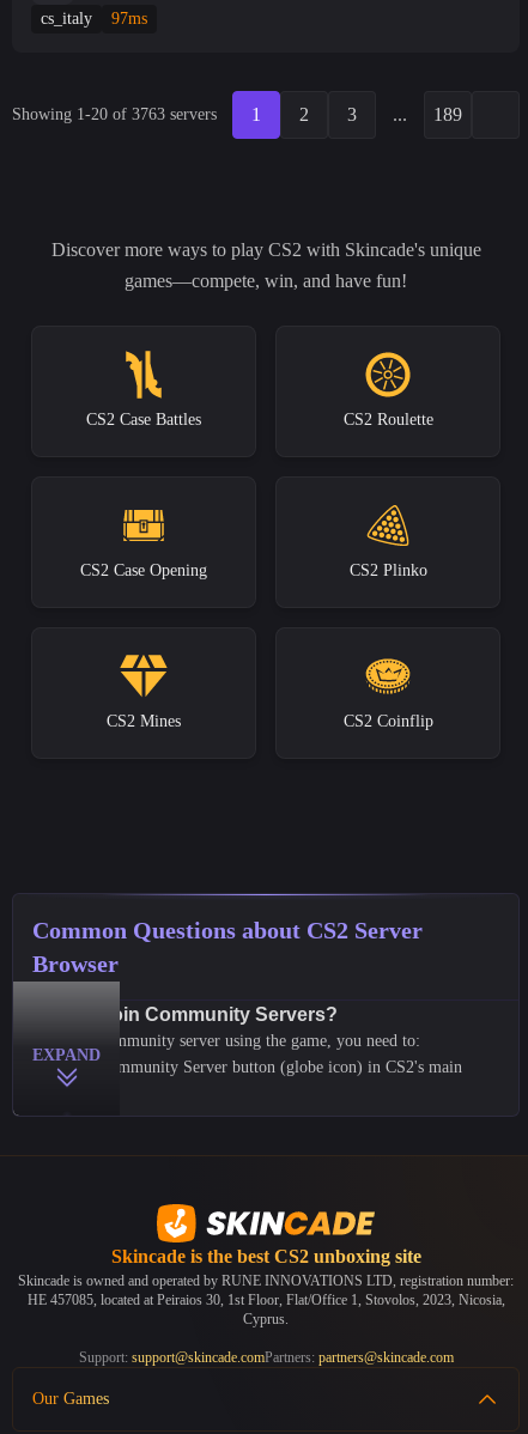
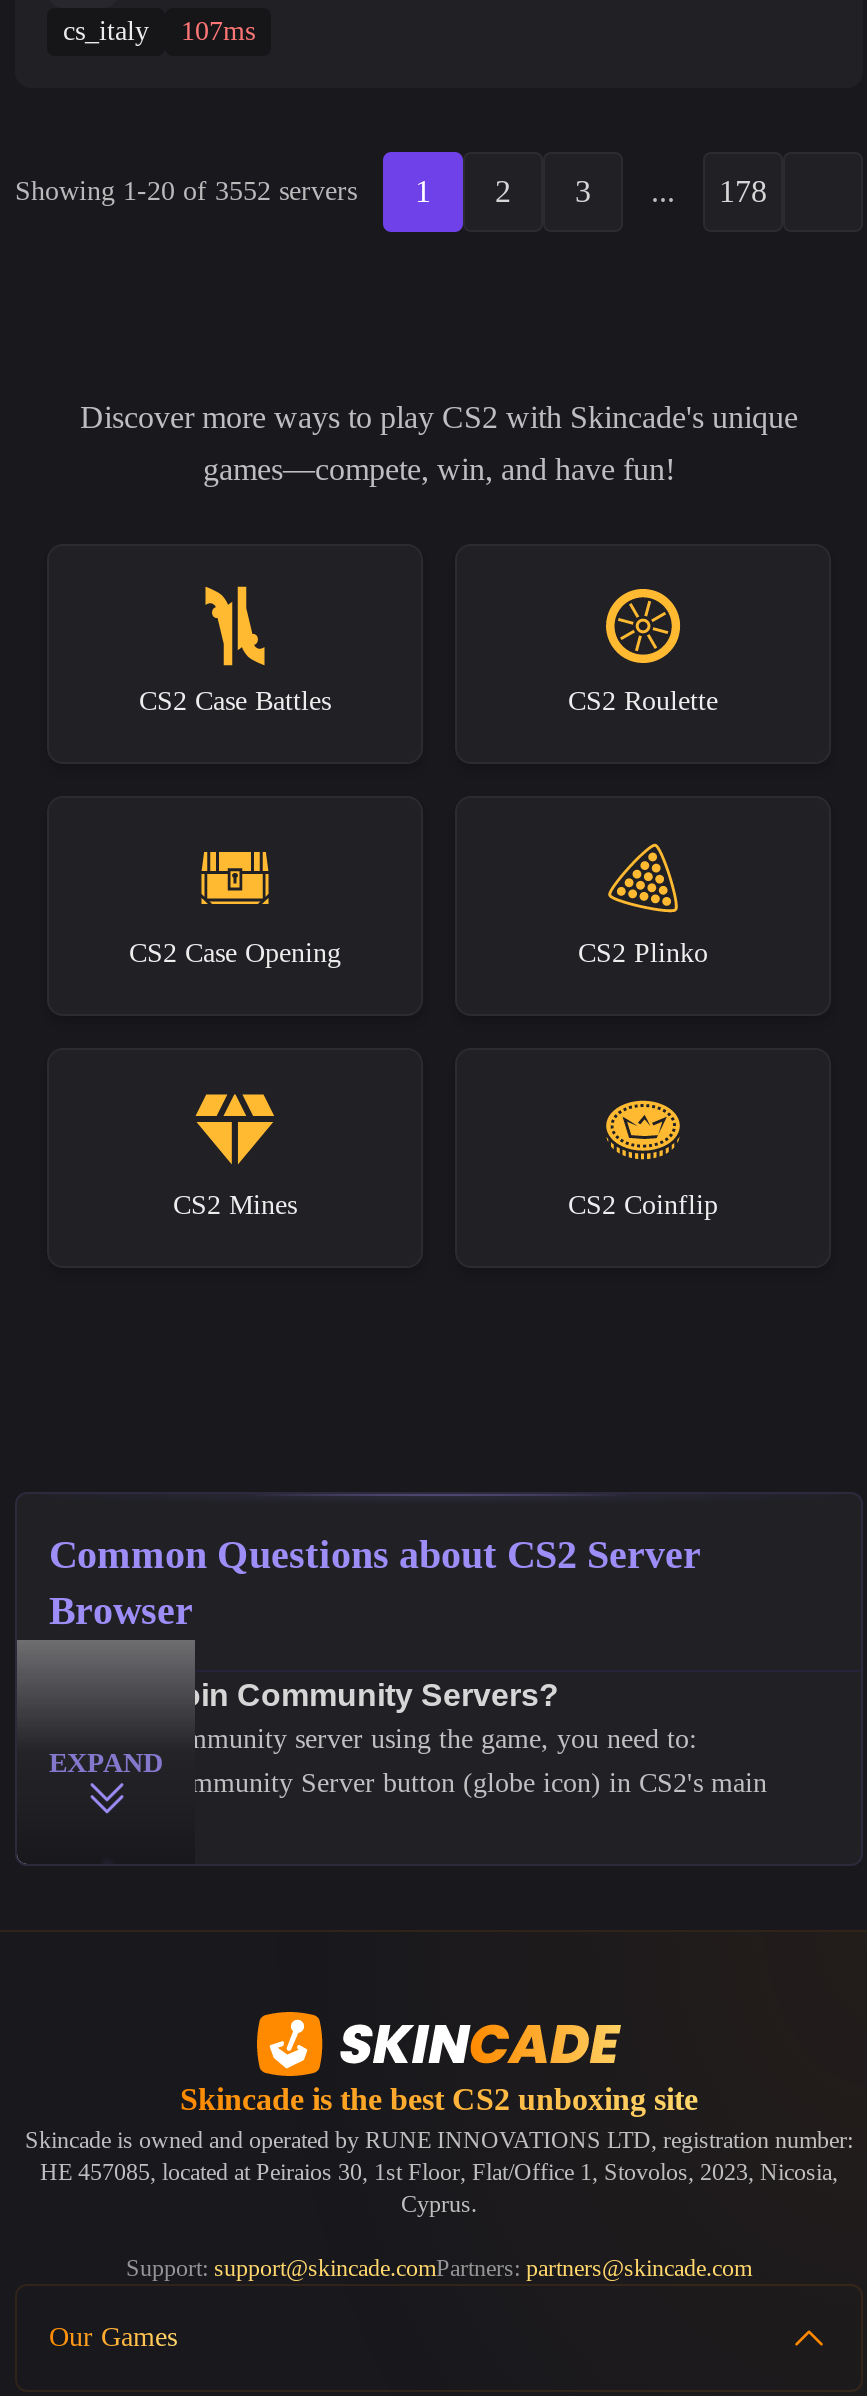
[41,10,147,28] cs_italy 97ms -> [63,16,255,46] cs_italy 107ms
[12,105,217,123] Showing 1-20 of 3763 servers -> [15,176,357,206] Showing 1-20 of 3552 servers
[433,104,462,124] 189 -> [719,174,767,208] 178

